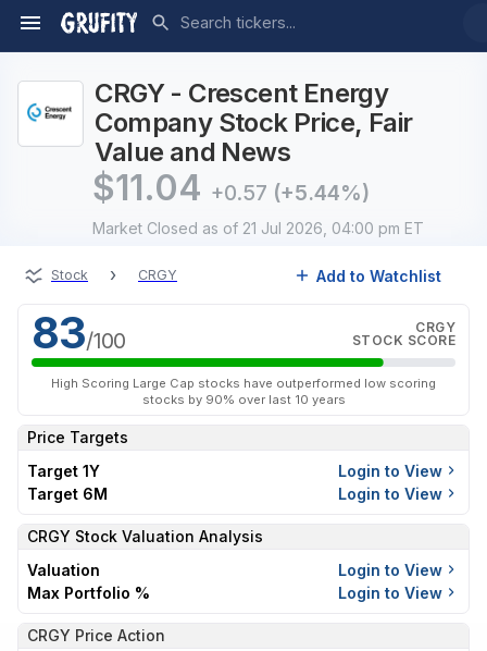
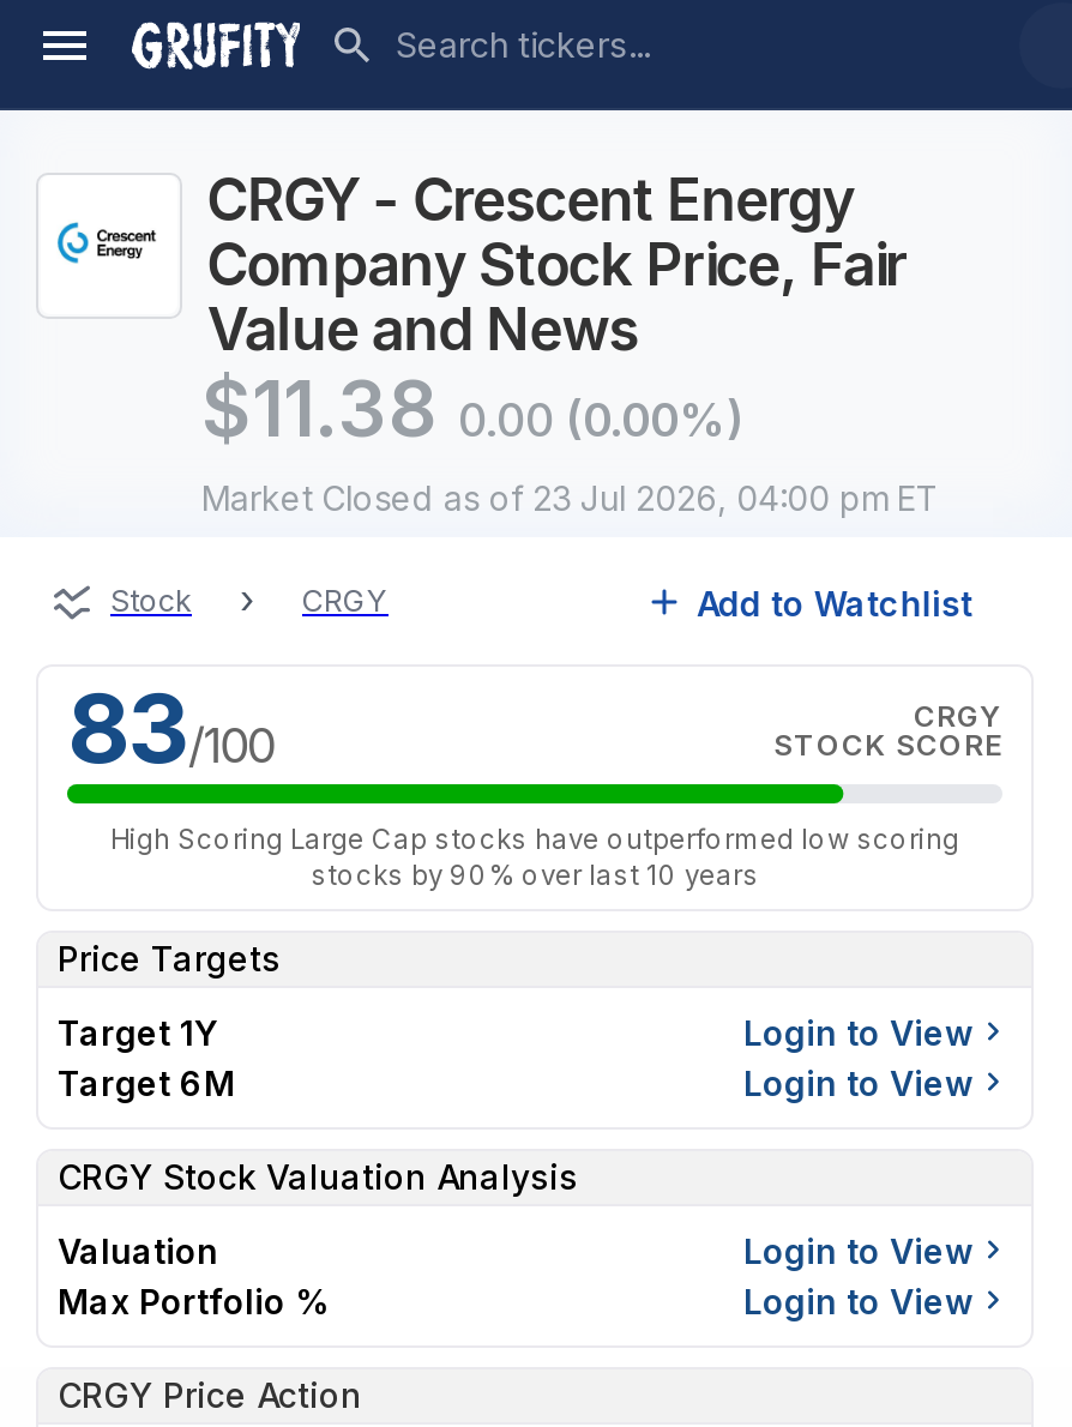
[92,167,370,209] $11.04 +0.57 (+5.44%) -> [201,362,743,456] $11.38 0.00 (0.00%)
[92,219,424,237] Market Closed as of 21 Jul 2026, 04:00 pm ET -> [201,477,940,518] Market Closed as of 23 Jul 2026, 04:00 pm ET

